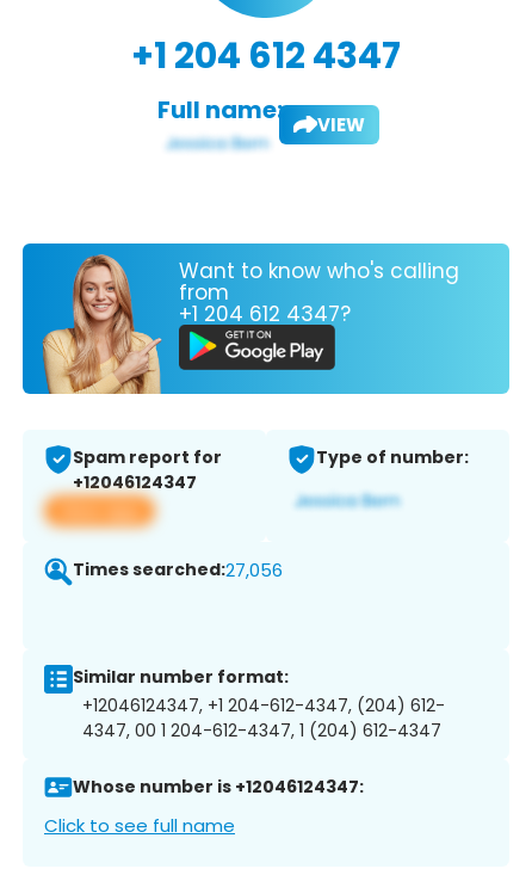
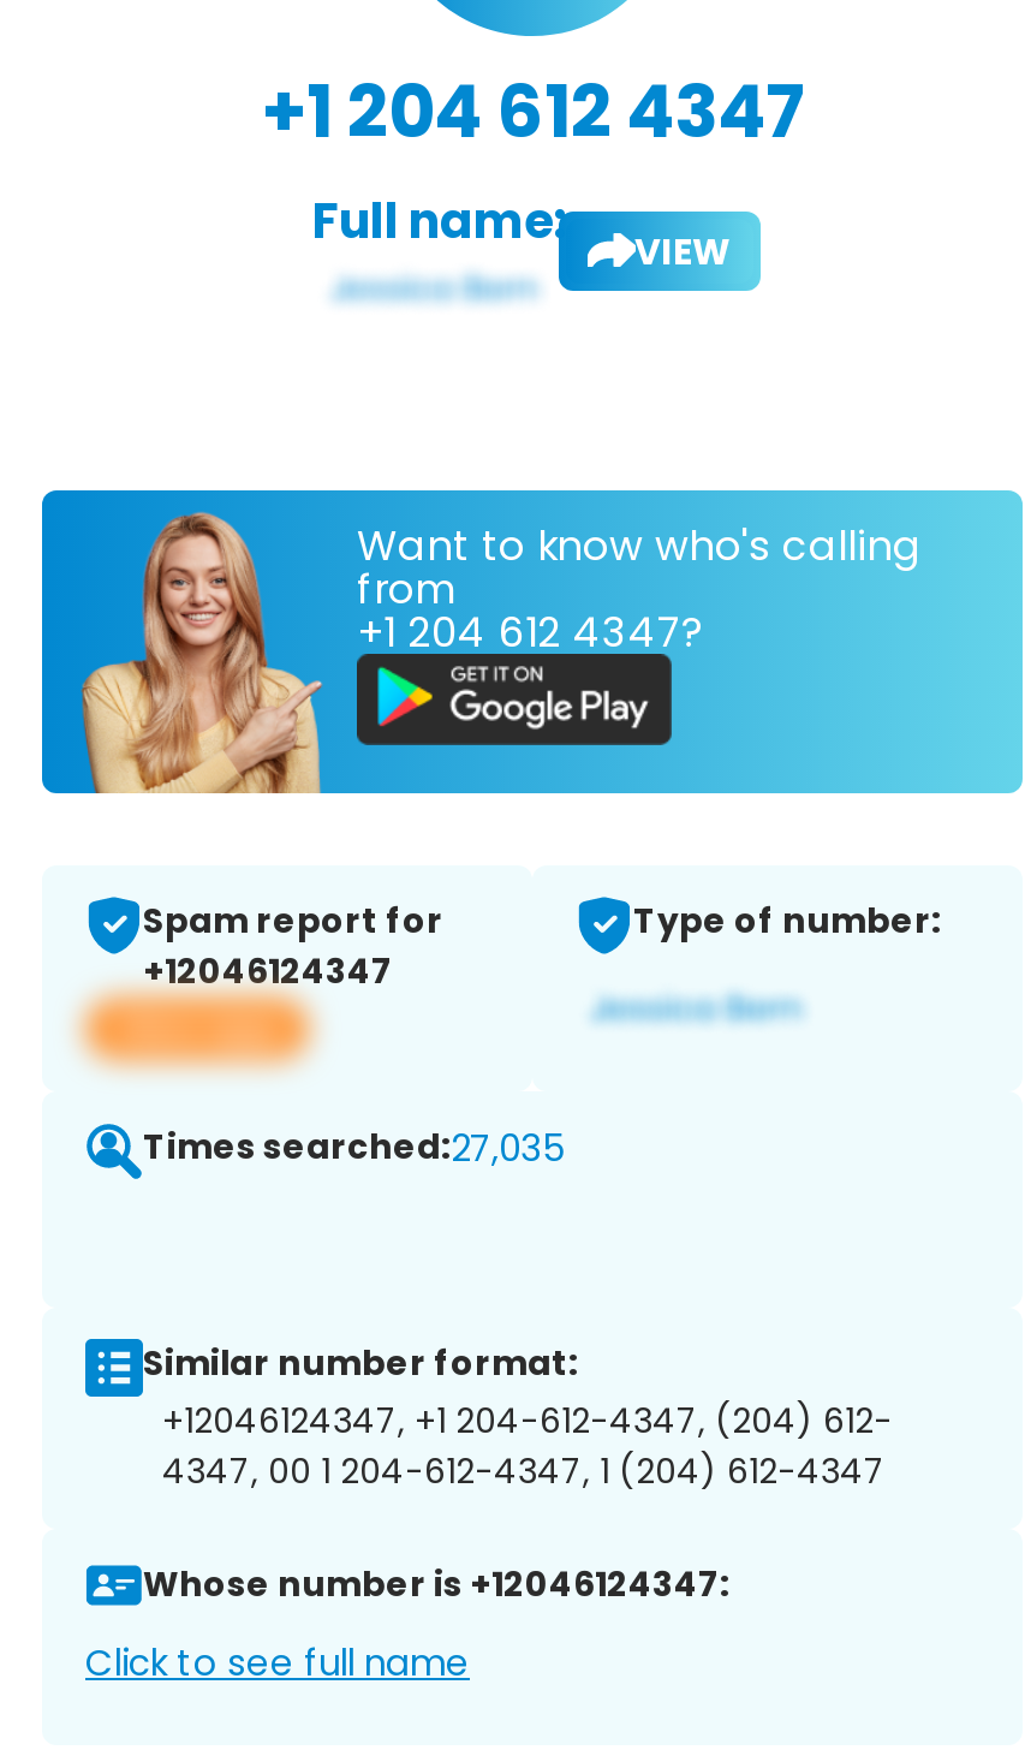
[73,558,283,583] Times searched:27,056 -> [143,1123,566,1173] Times searched:27,035

